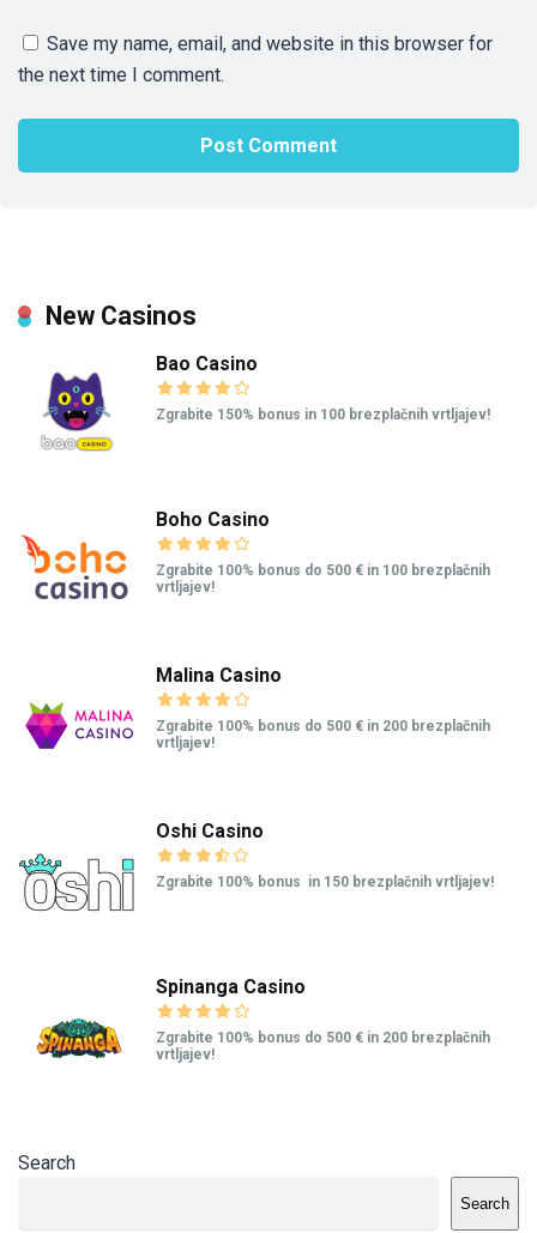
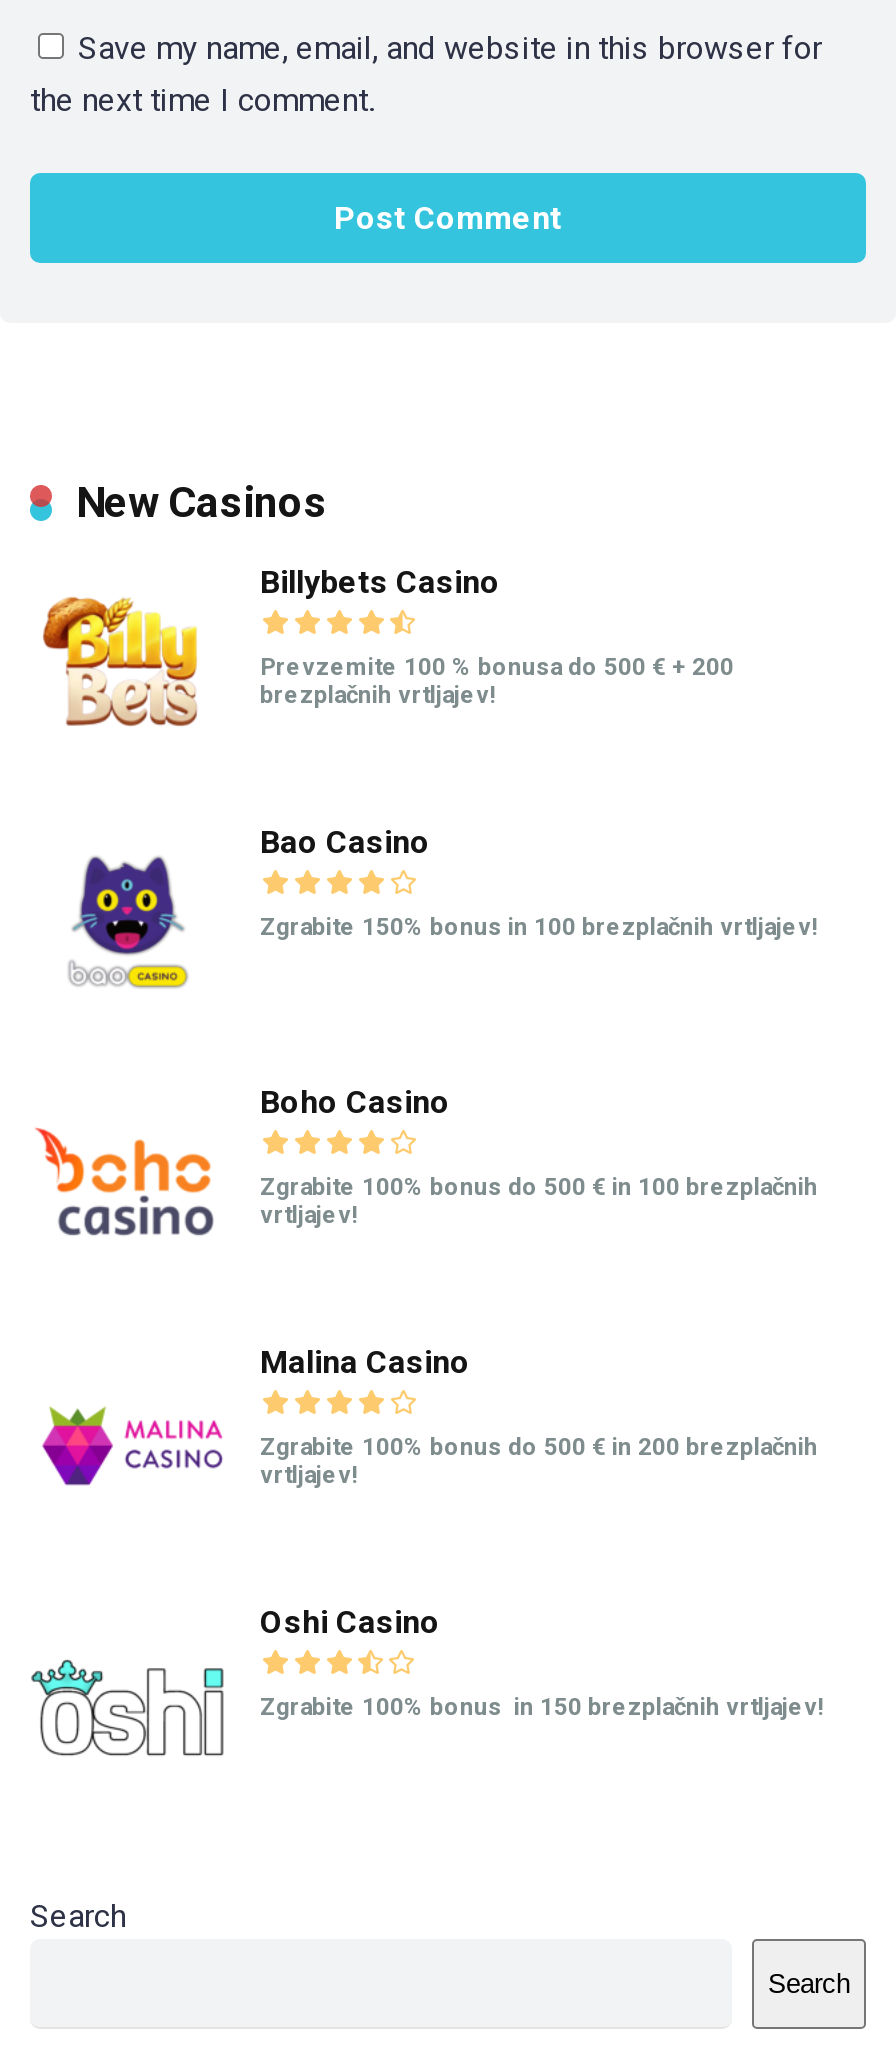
none -> [40,563,734,727] [image] | Billybets Casino | Prevzemite 100 % bonusa do 500 € + 200 | brezplačnih vrtljajev!
moved [47,352,494,890] -> [78,823,824,1721]: [image] | Bao Casino | Zgrabite 150% bonus in 100 brezplačnih vrtljajev! | ... | Oshi Casino | Zgrabite 100% bonus in 150 brezplačnih vrtljajev!
[36,975,490,1063] [image] | Spinanga Casino | Zgrabite 100% bonus do 500 € in 200 brezplačnih | vrtljajev! -> none

